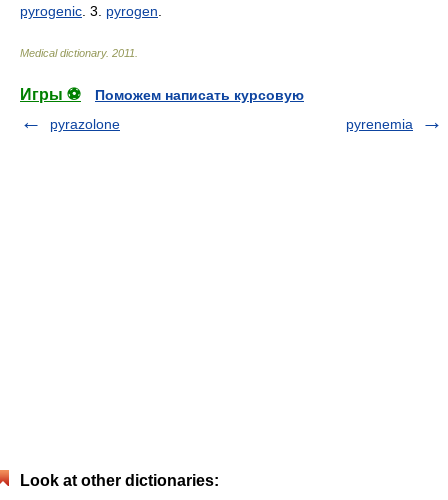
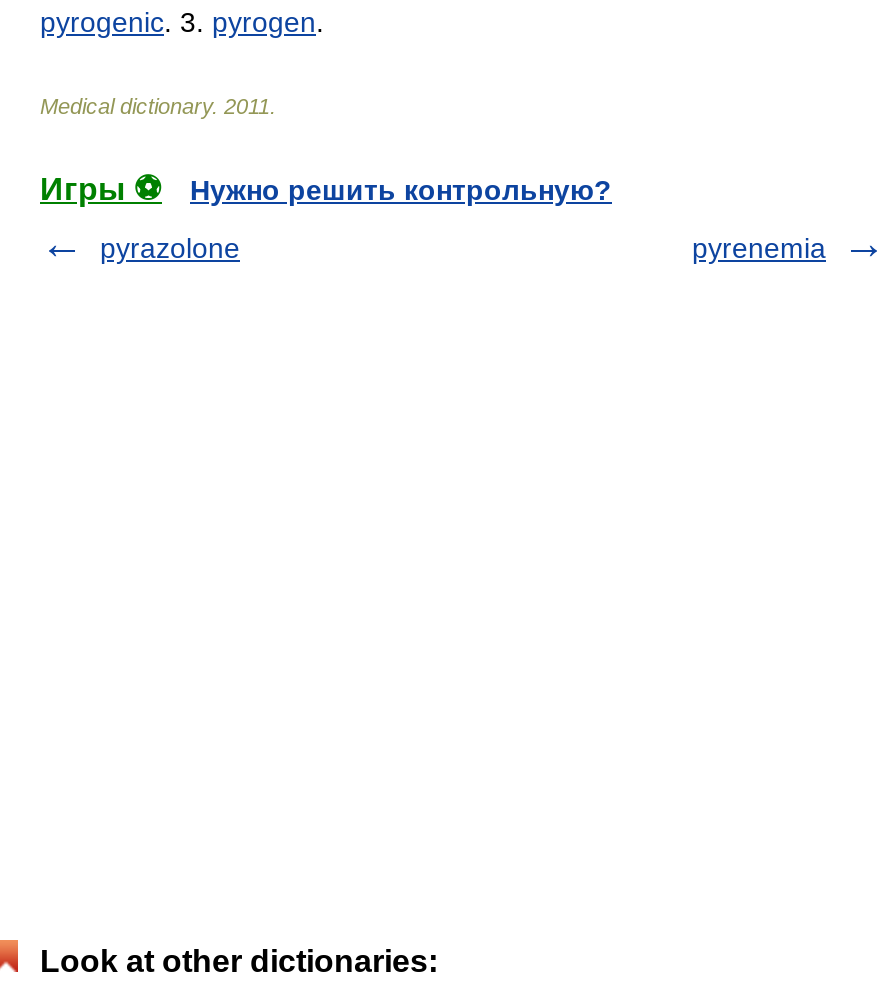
[95,87,304,103] Поможем написать курсовую -> [190,174,612,206] Нужно решить контрольную?

